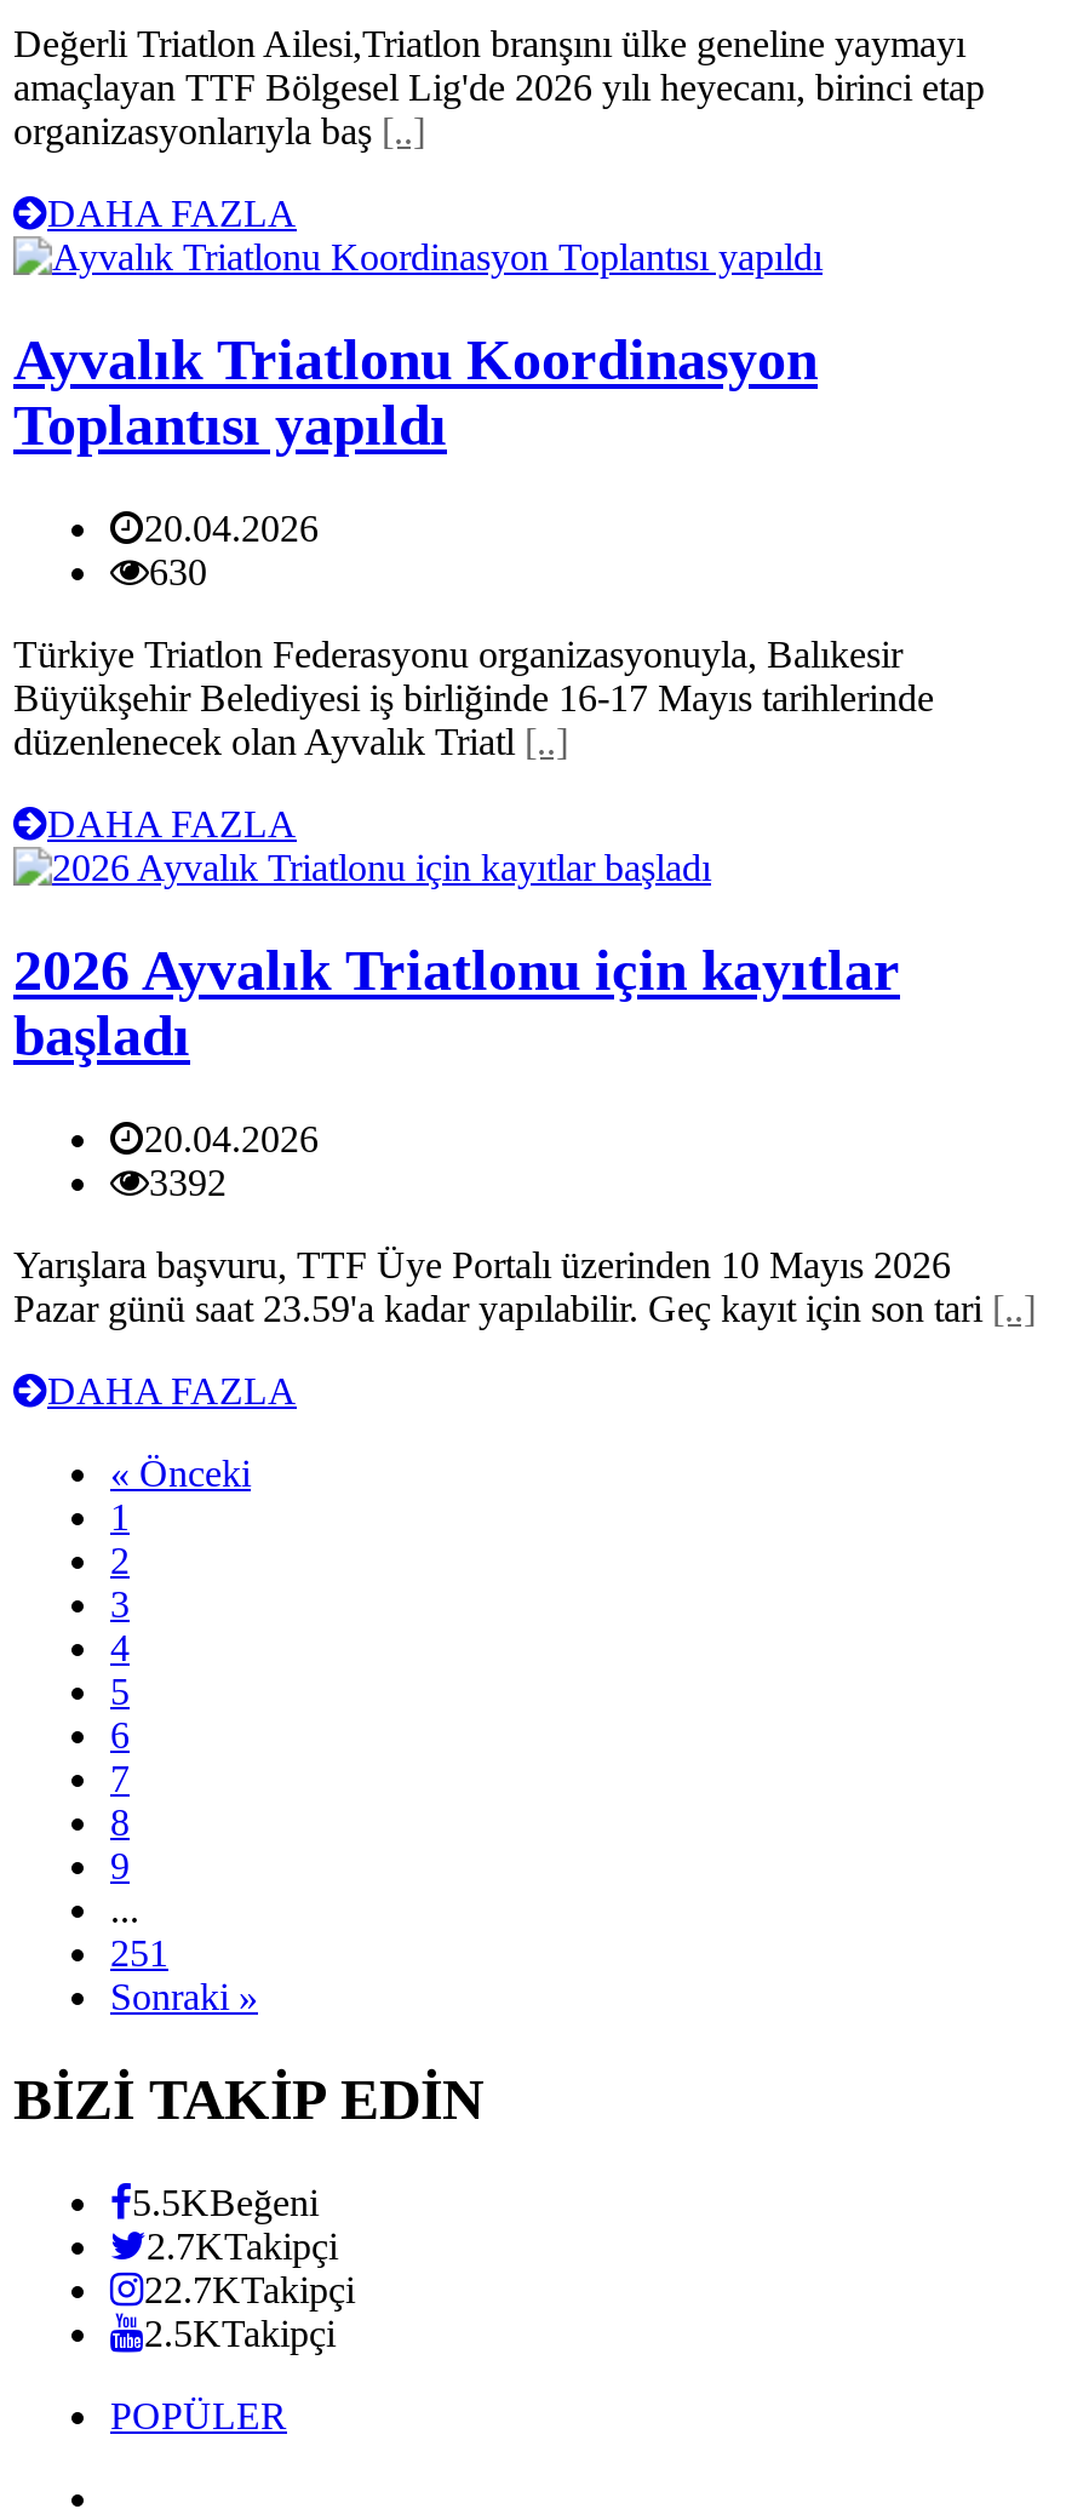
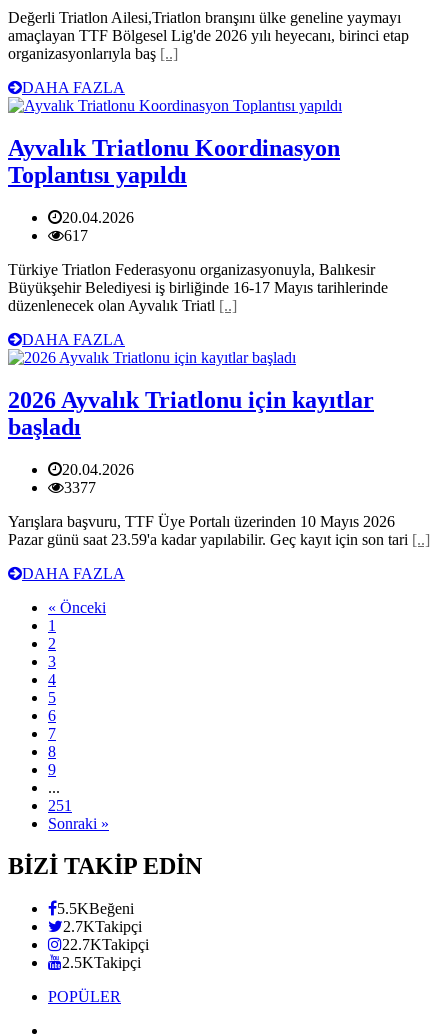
[149,551,207,593] 630 -> [64,227,88,244] 617
[149,1162,227,1203] 3392 -> [64,479,96,496] 3377

